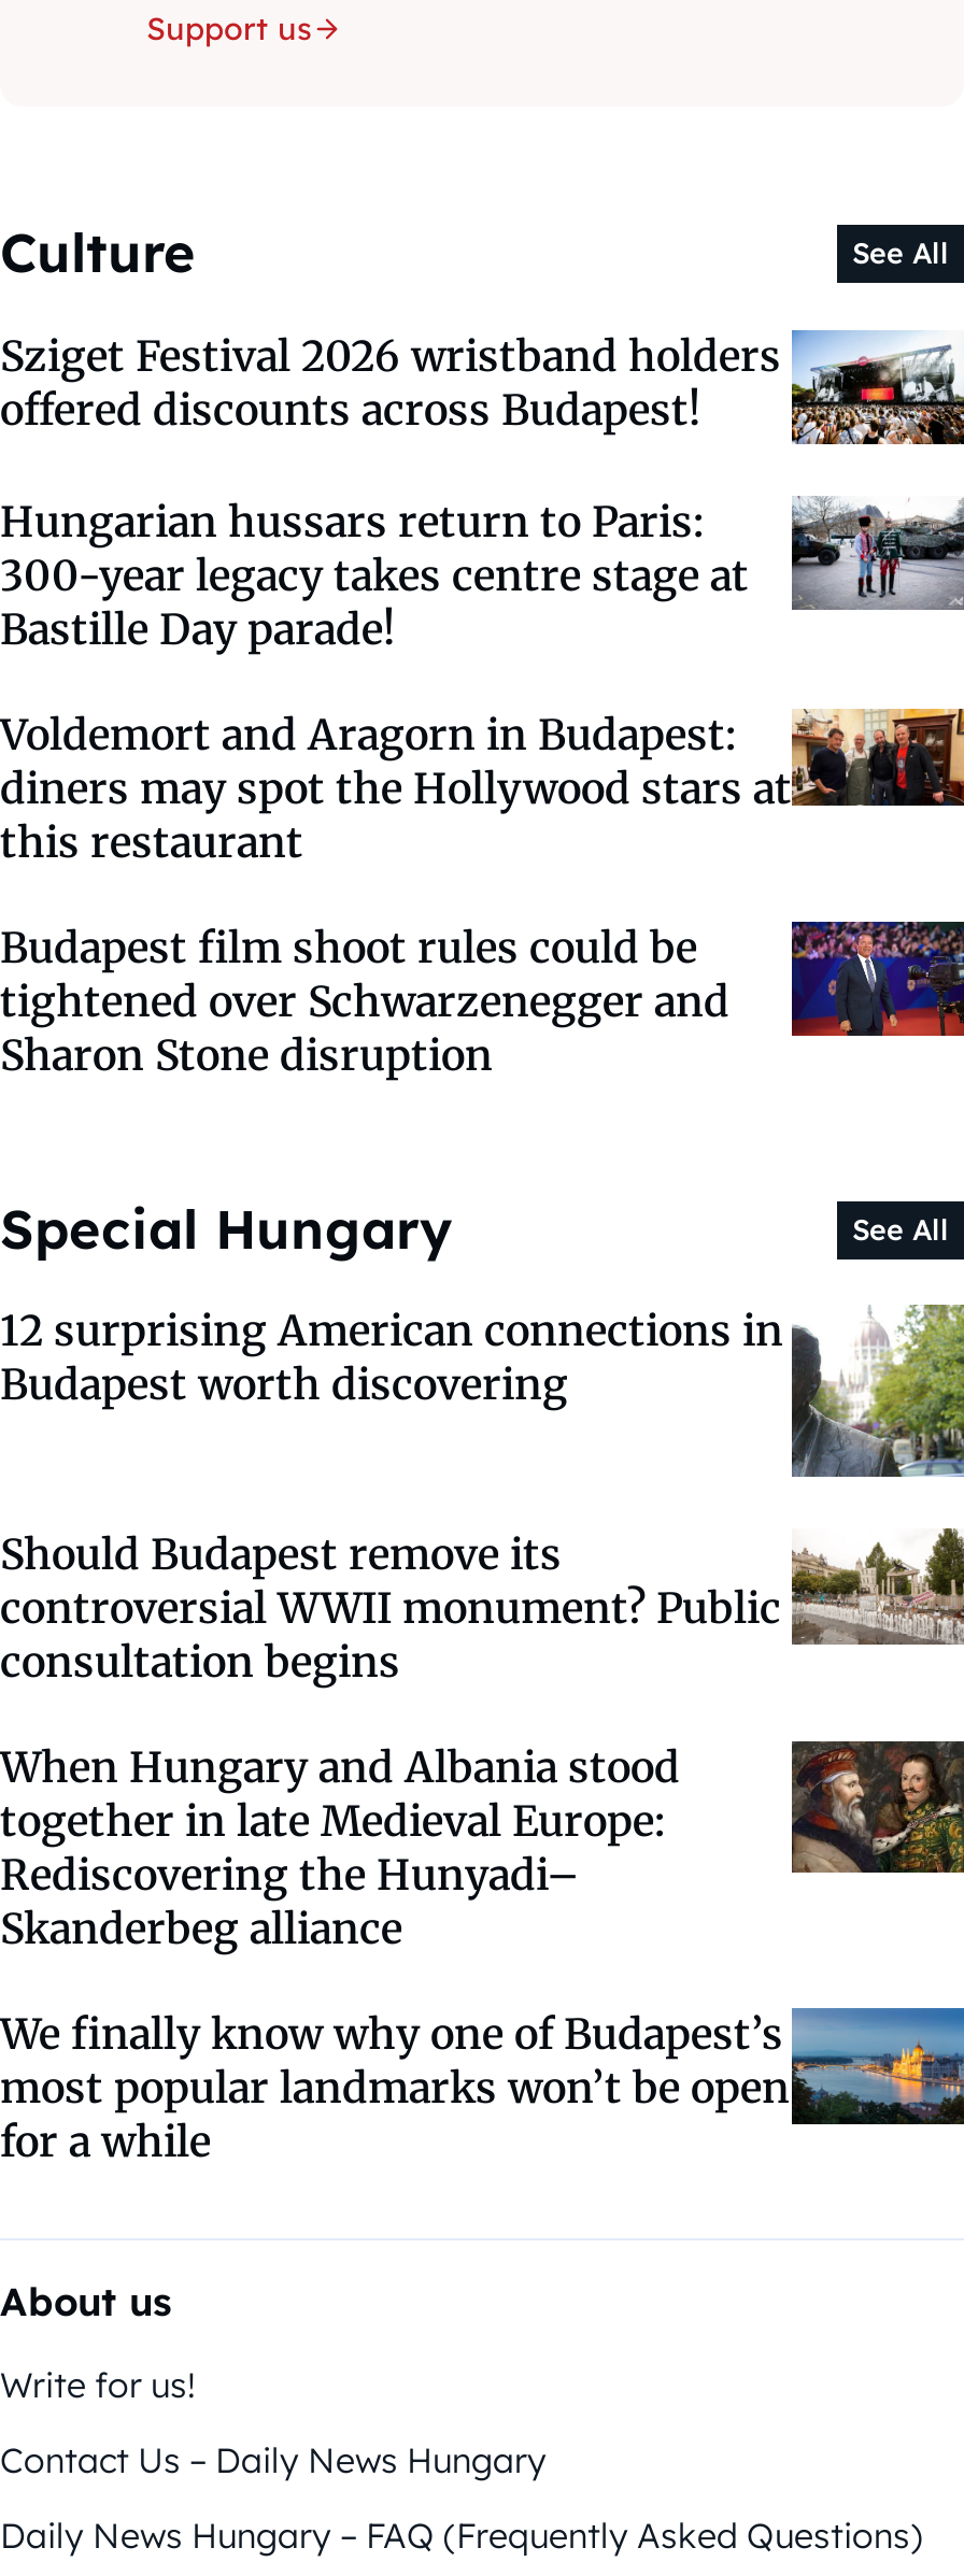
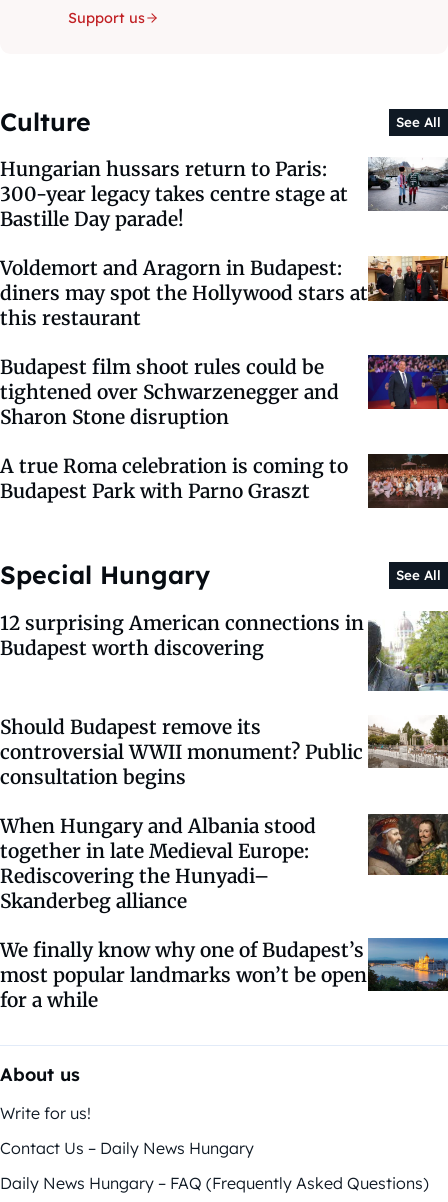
[0,329,958,445] [image] | Sziget Festival 2026 wristband holders | offered discounts across Budapest! -> none
moved [0,493,964,1081] -> [0,156,448,429]: [image] | Hungarian hussars return to Paris: | 300-year legacy takes centre stage at | ... | tightened over Schwarzenegger and | Sharon Stone disruption
none -> [0,453,445,509] [image] | A true Roma celebration is coming to | Budapest Park with Parno Graszt

